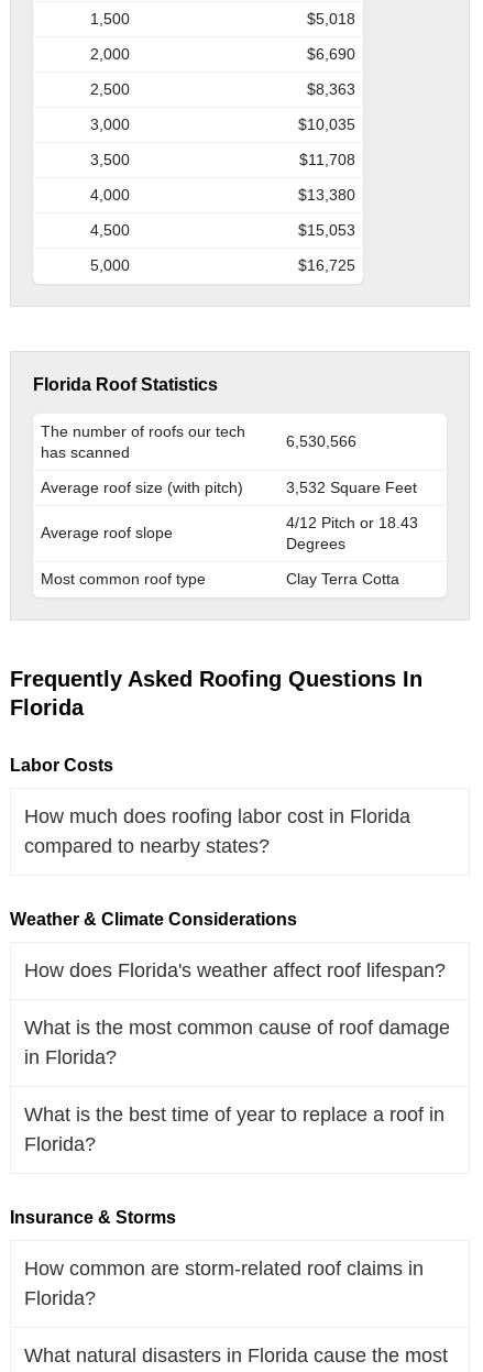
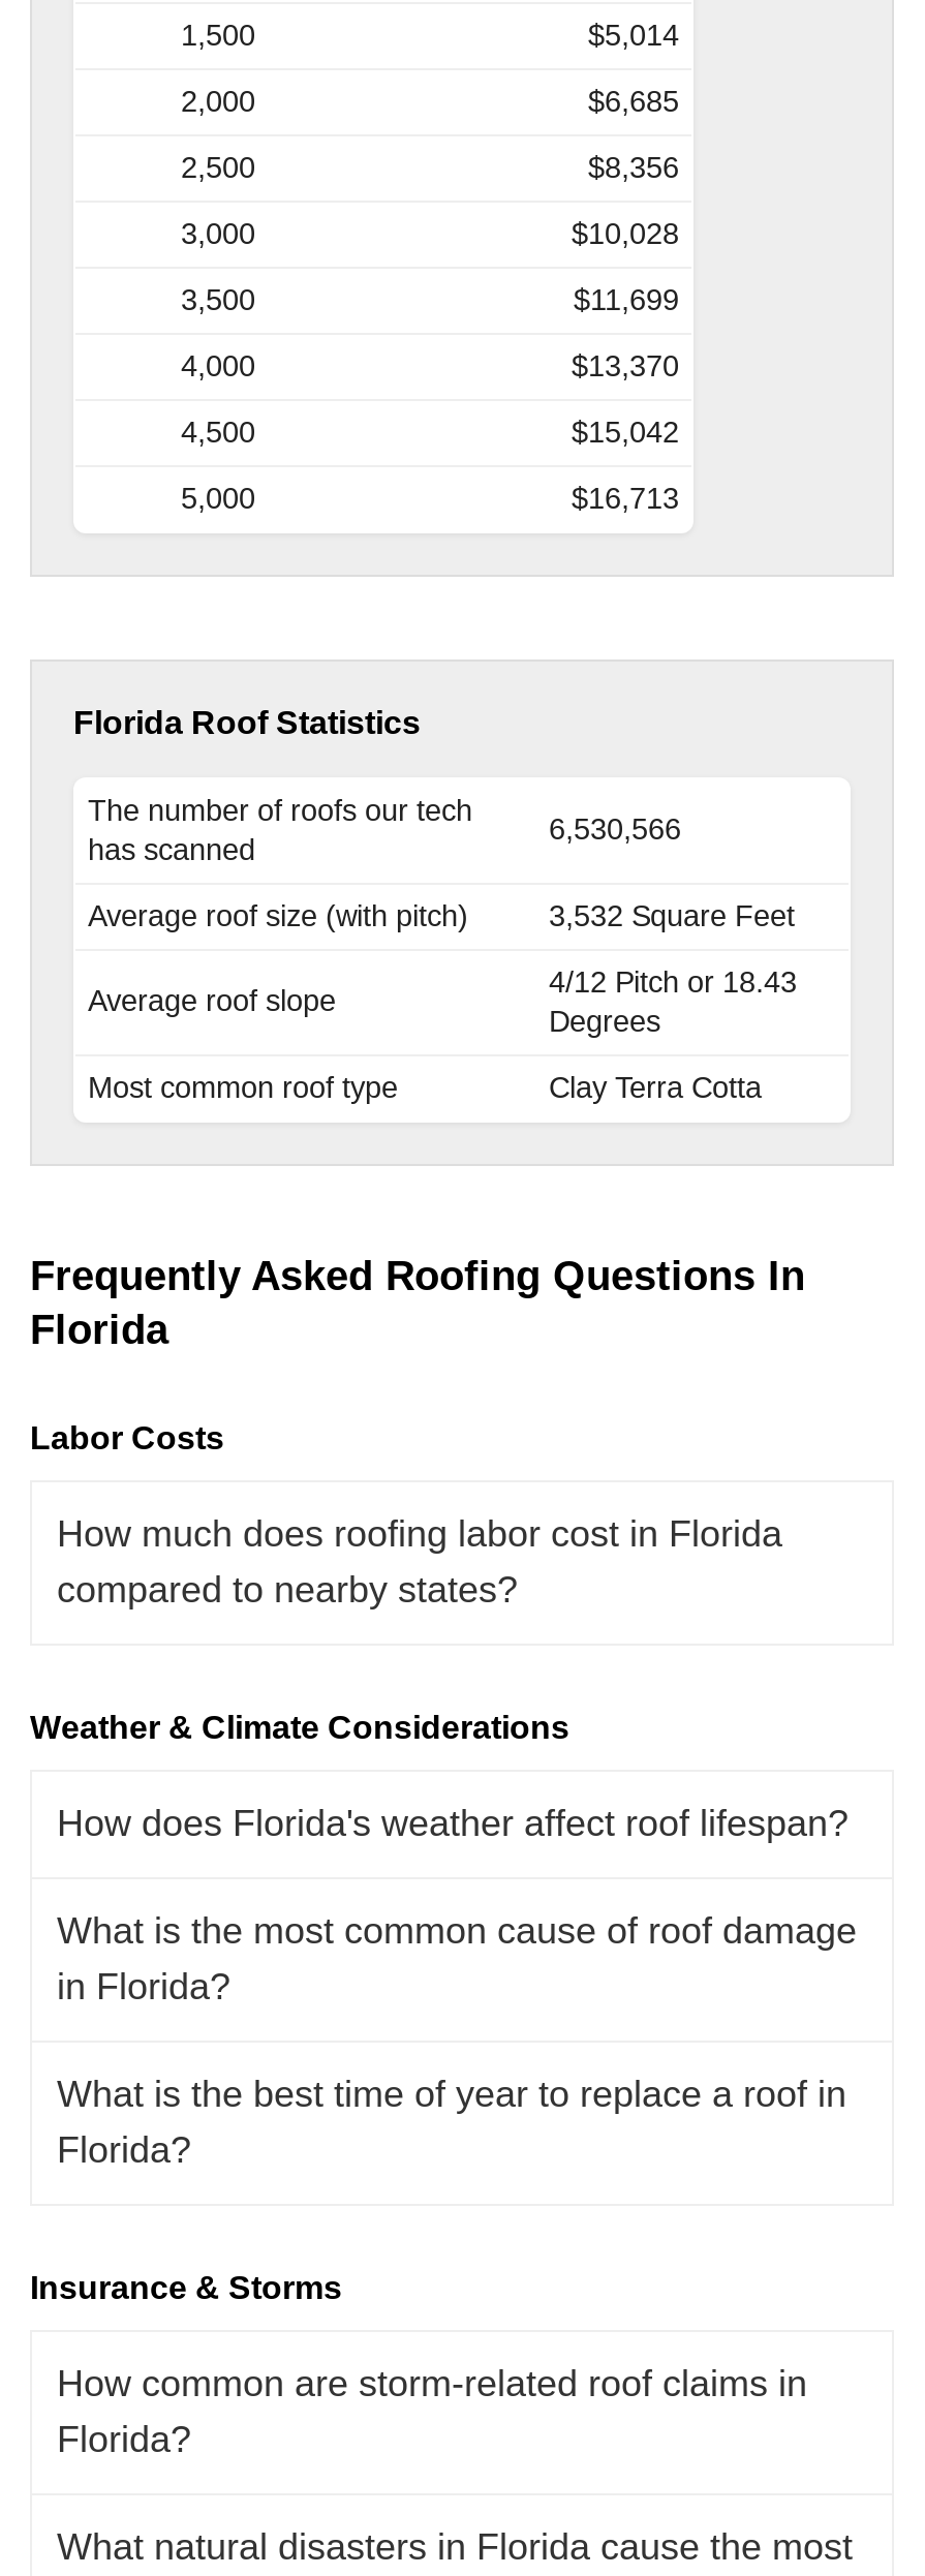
[307,9,355,27] $5,018 -> [588,18,679,51] $5,014
[307,45,355,62] $6,690 -> [588,84,679,117] $6,685
[307,80,355,97] $8,363 -> [588,150,679,183] $8,356
[298,115,355,133] $10,035 -> [572,216,679,249] $10,028
[299,150,355,168] $11,708 -> [574,282,679,315] $11,699
[298,186,355,203] $13,380 -> [572,349,679,382] $13,370
[298,221,355,238] $15,053 -> [572,415,679,448] $15,042
[298,256,355,274] $16,725 -> [572,481,679,514] $16,713

